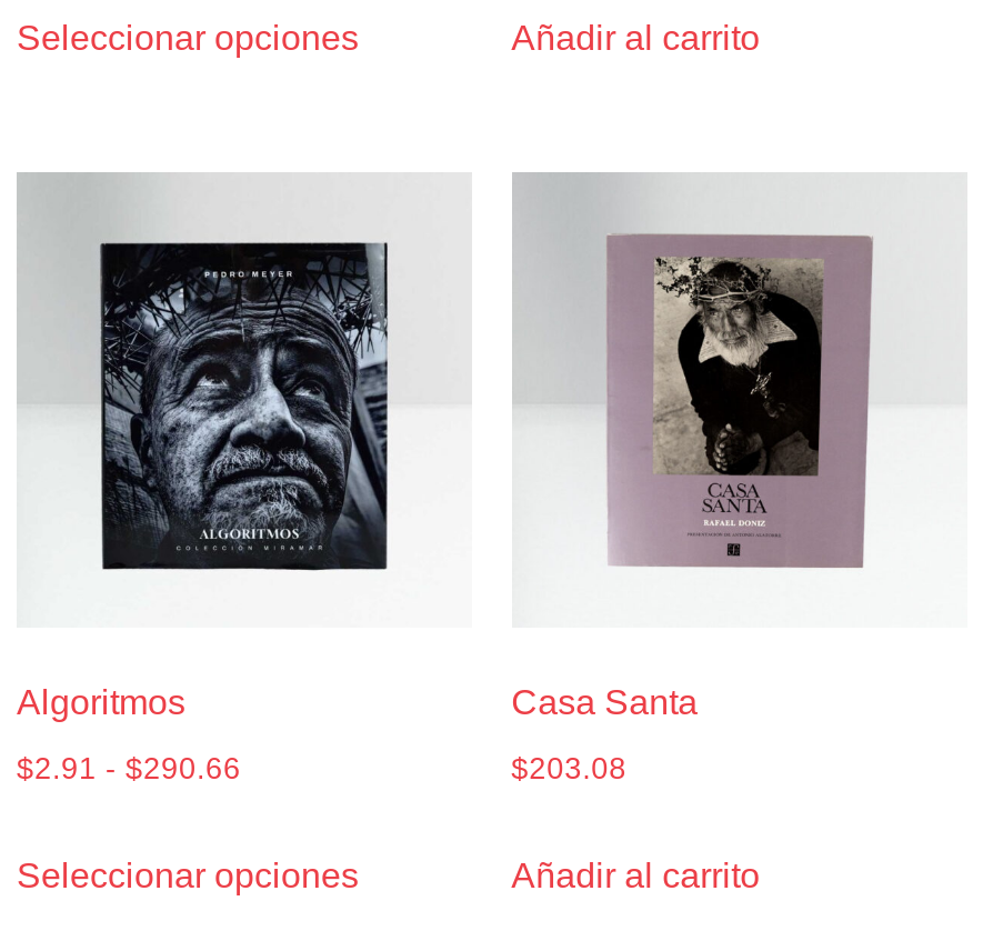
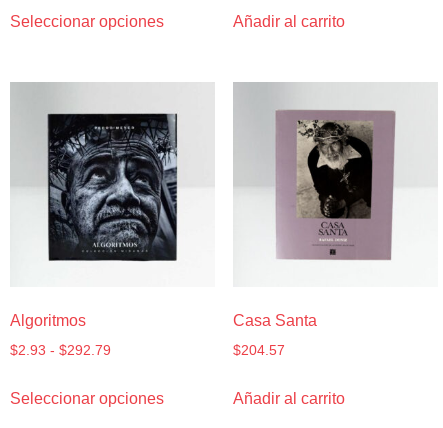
[17,752,241,785] $2.91 - $290.66 -> [10,343,111,358] $2.93 - $292.79
[511,752,627,785] $203.08 -> [233,343,285,358] $204.57

